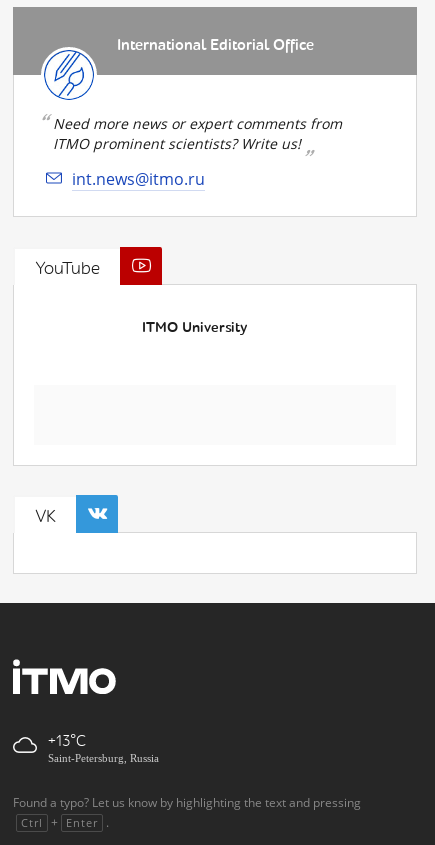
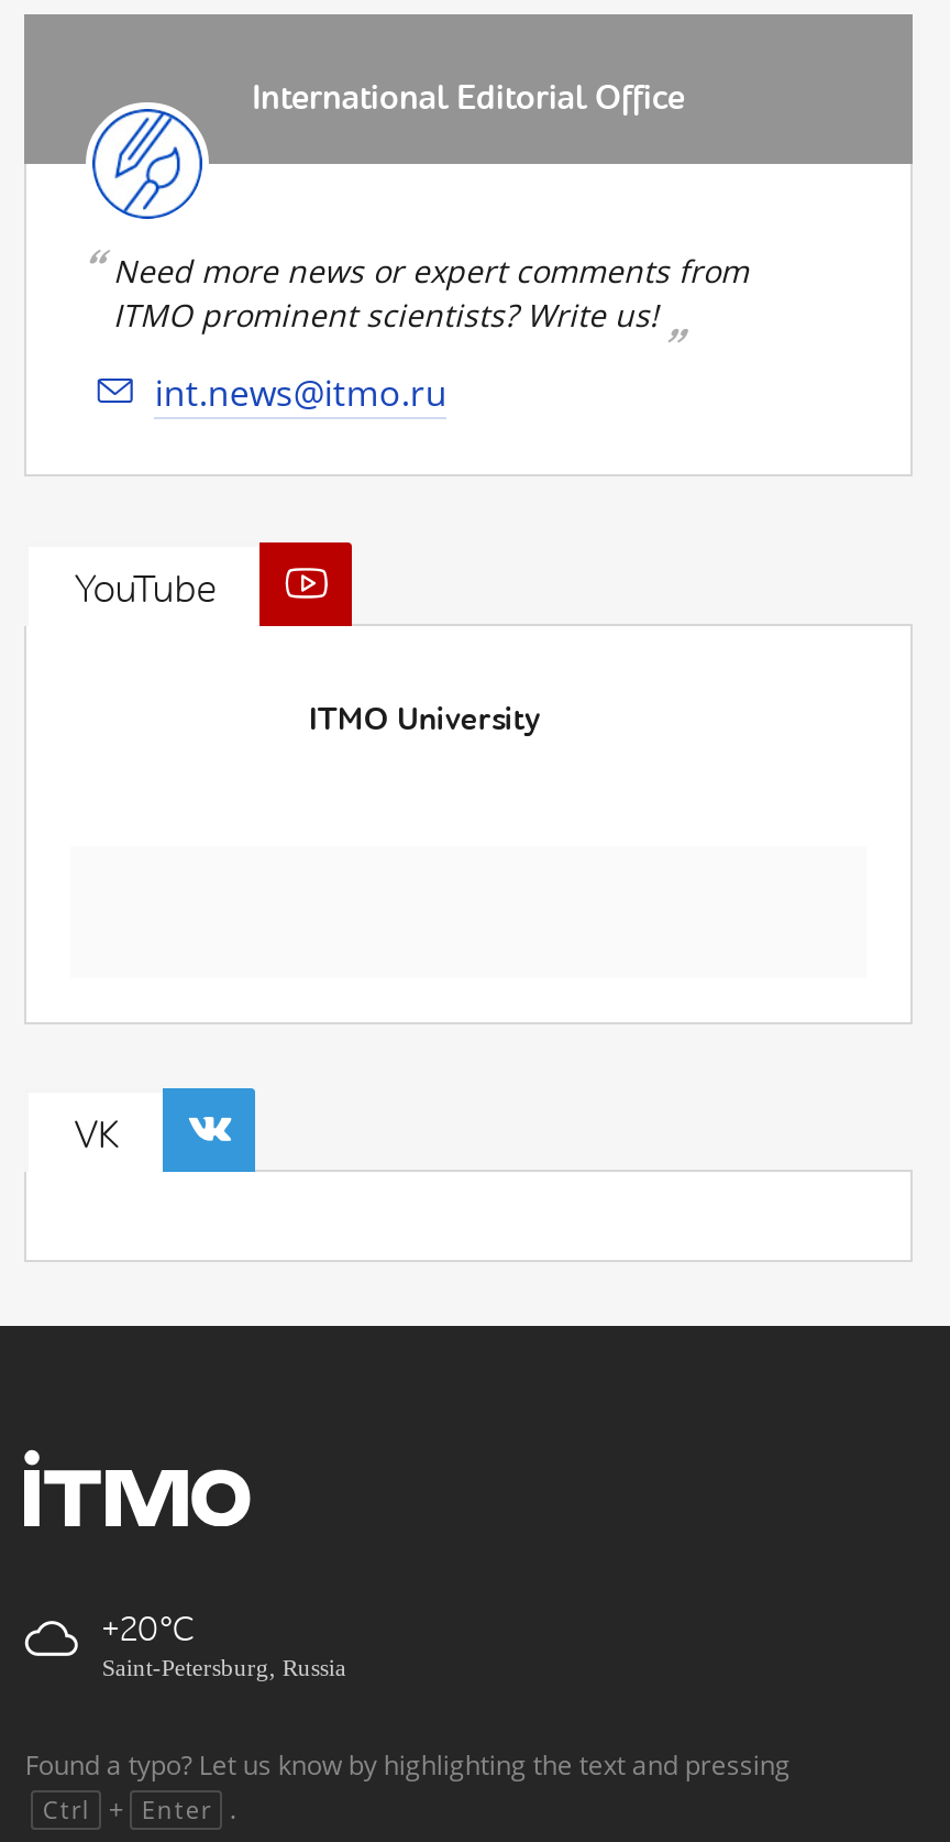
[48,732,70,751] +13 -> [102,1609,159,1651] +20

